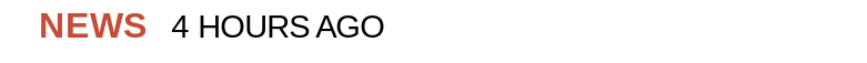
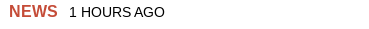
[39,6,385,43] NEWS 4 HOURS AGO -> [9,2,165,19] NEWS 1 HOURS AGO

